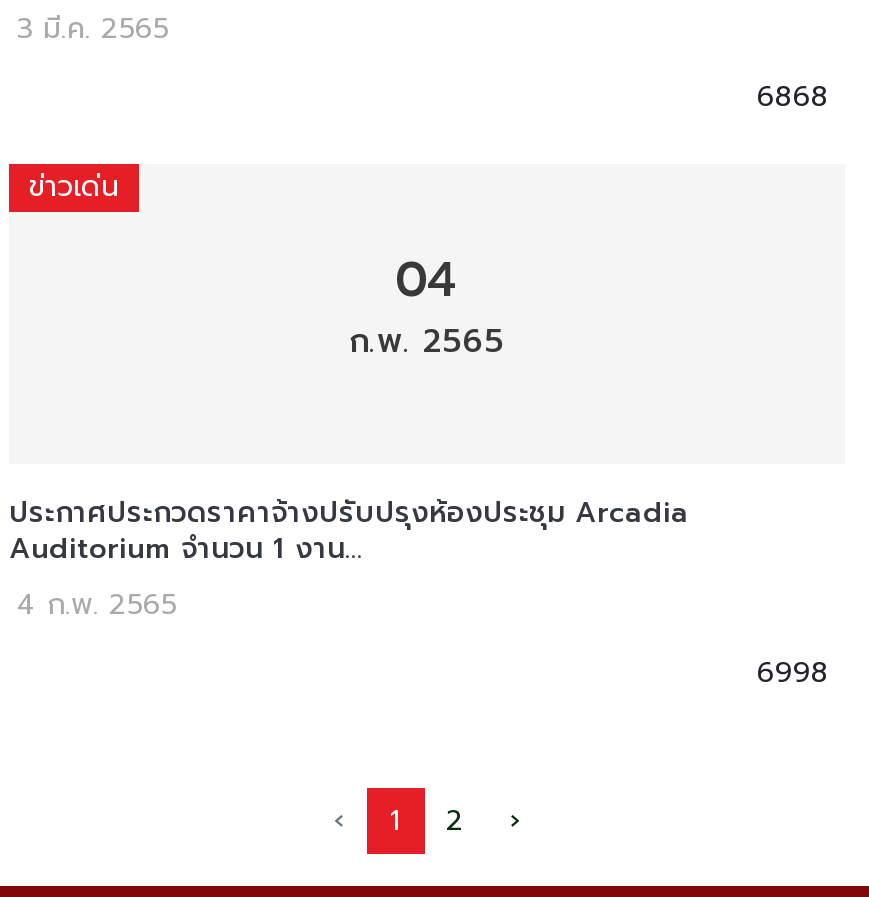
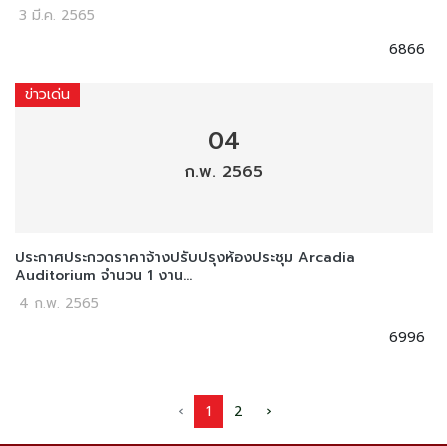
[757,76,829,118] 6868 -> [389,39,425,60] 6866
[757,652,829,694] 6998 -> [389,327,425,348] 6996

